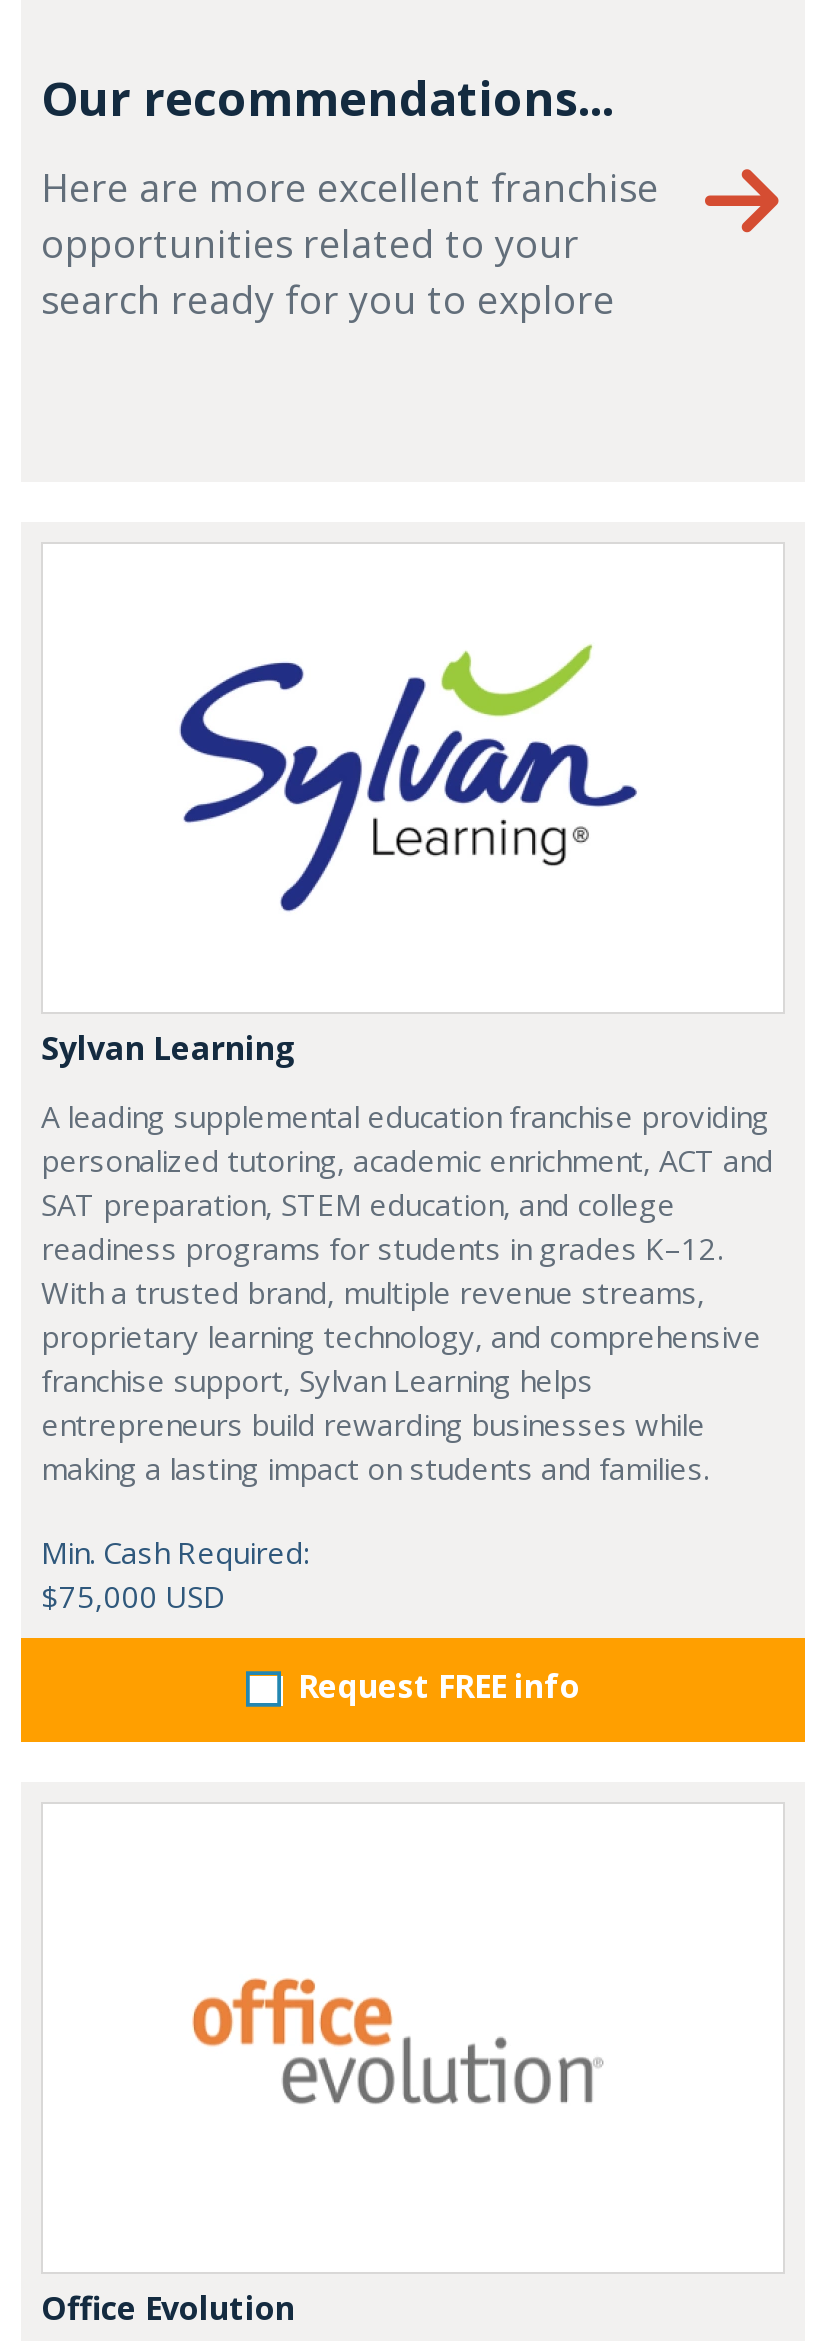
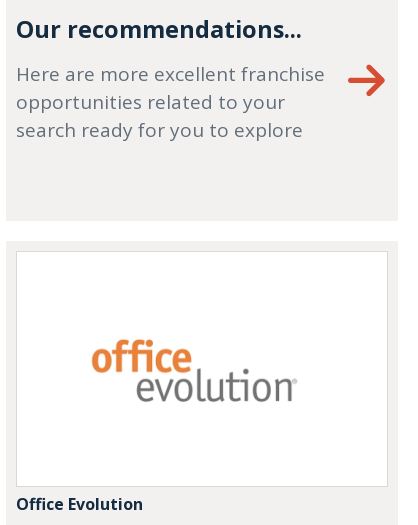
[179,644,637,912] [image] -> none
[41,1026,773,1708] Sylvan Learning | A leading supplemental education franchise providing | personalized tutoring, academic enrichment, ACT and | SAT preparation, STEM education, and college | readiness programs for students in grades K–12. | With a trusted brand, multiple revenue streams, | proprietary learning technology, and comprehensive | franchise support, Sylvan Learning helps | entrepreneurs build rewarding businesses while | making a lasting impact on students and families. | Min. Cash Required: | $75,000 USD | Request FREE info -> none

